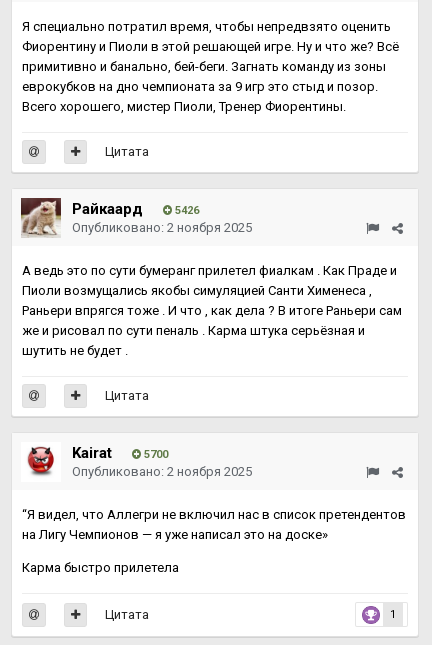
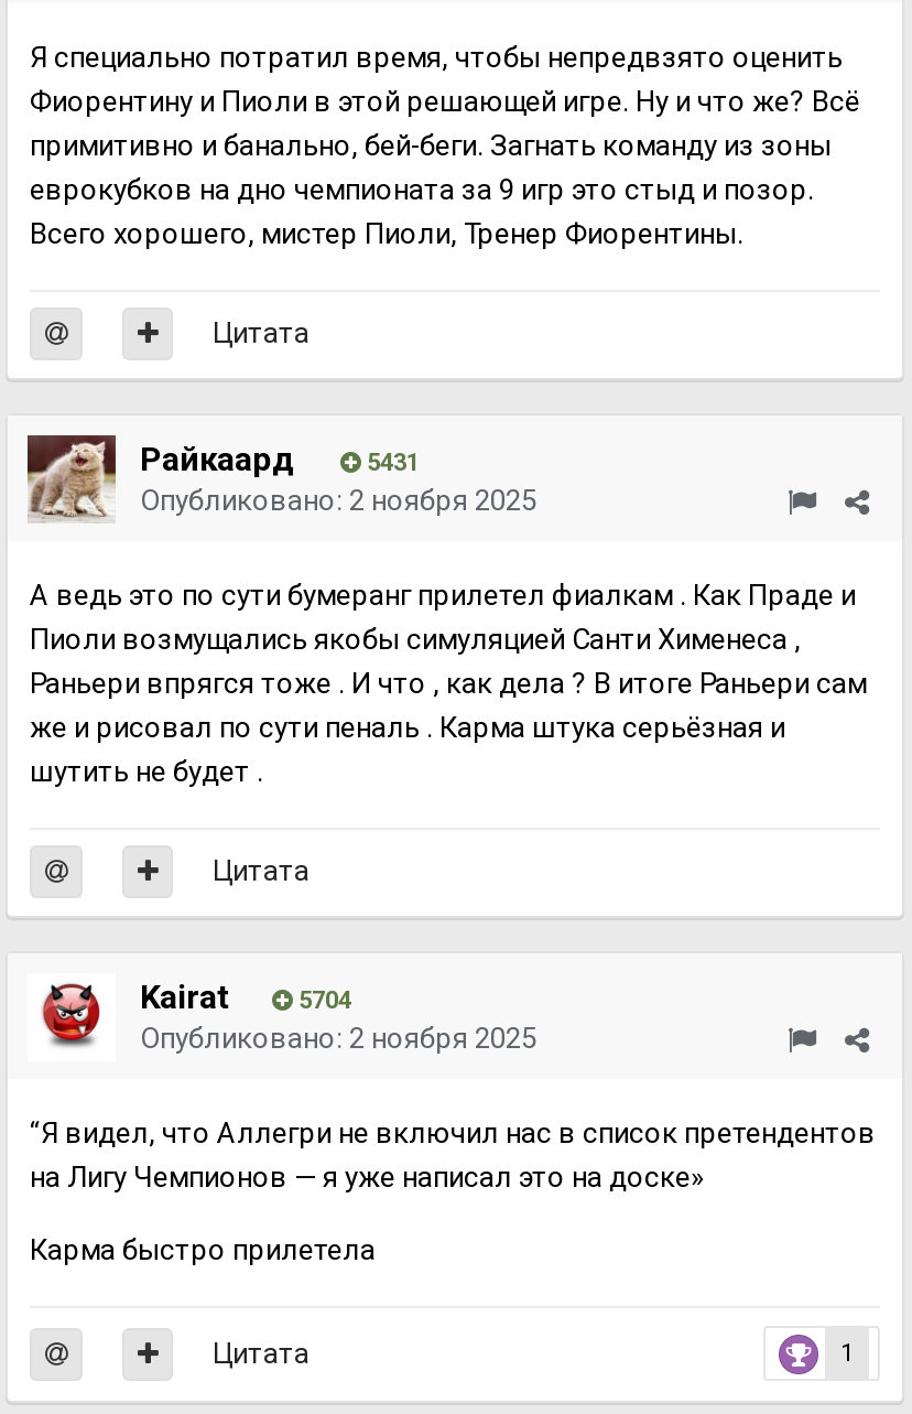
[172,204,199,217] 5426 -> [360,449,420,477] 5431
[141,448,168,461] 5700 -> [292,986,351,1015] 5704

